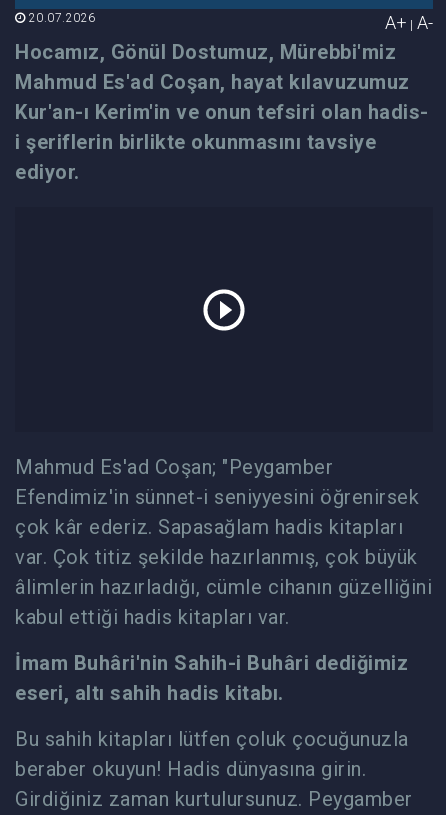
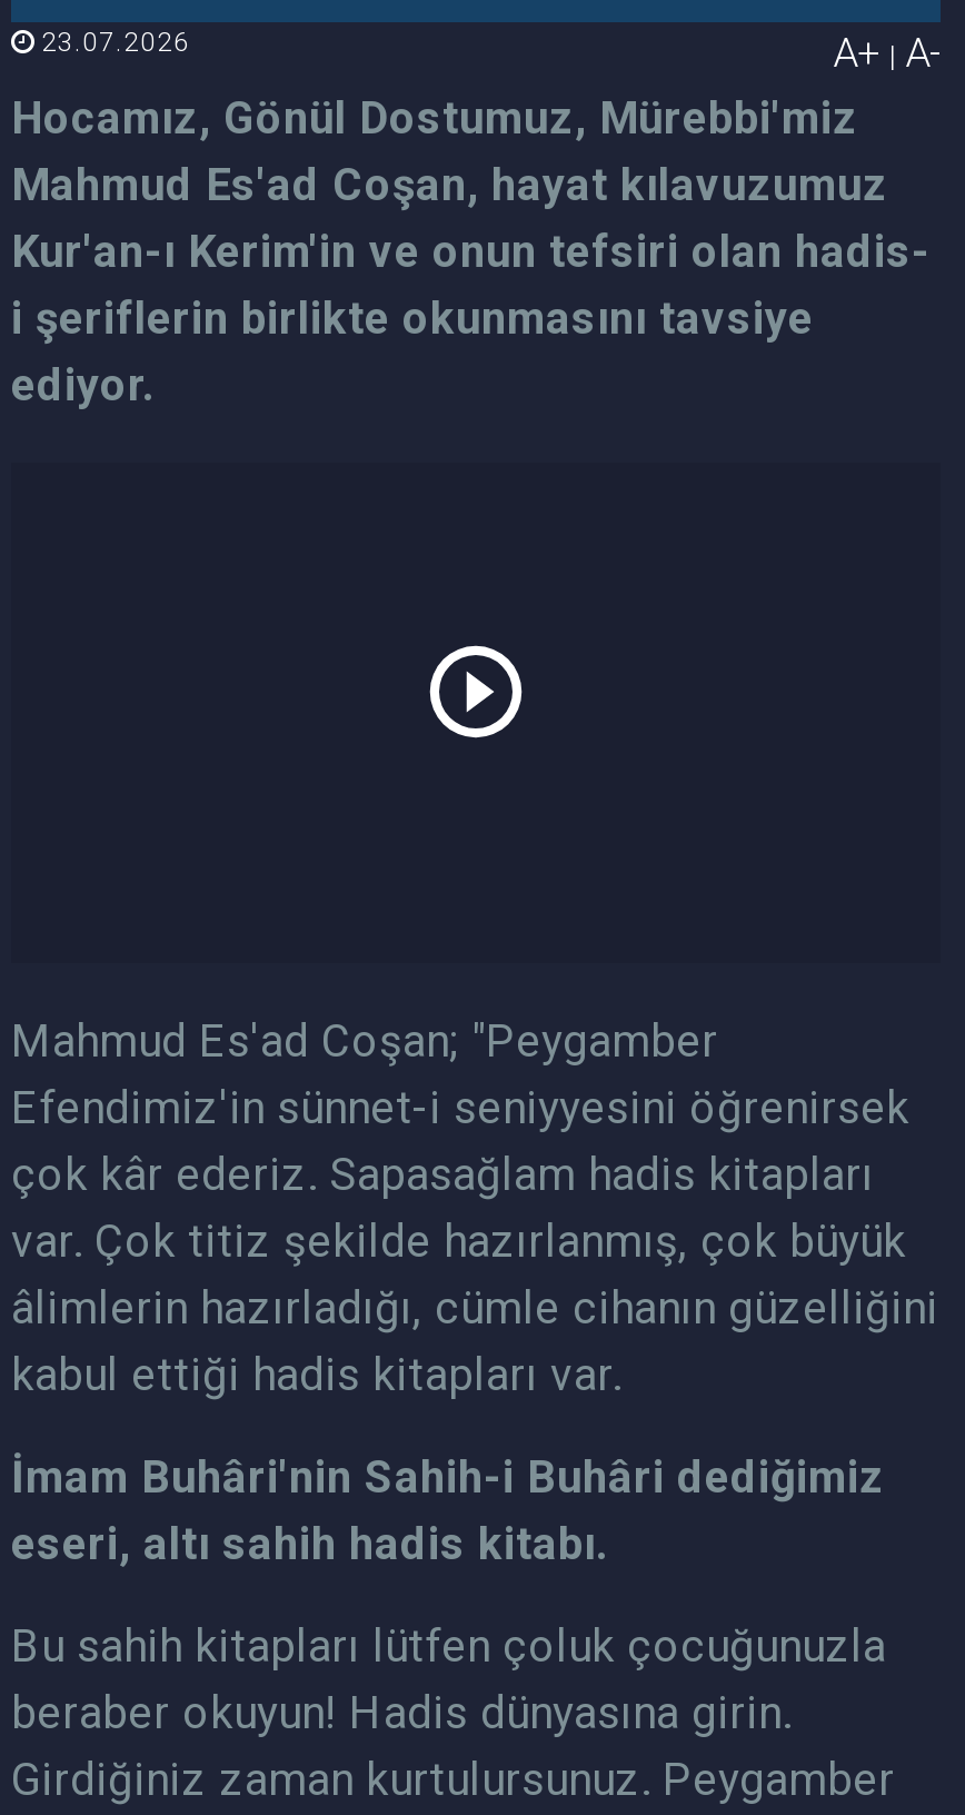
[28,11,95,25] 20.07.2026 -> [41,27,190,58] 23.07.2026

